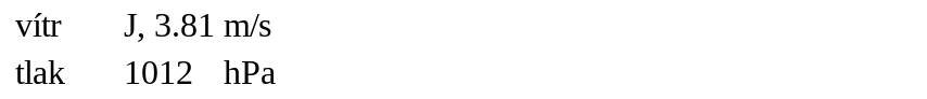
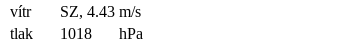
[15,7,271,44] vítr J, 3.81 m/s -> [10,3,141,20] vítr SZ, 4.43 m/s
[15,54,276,91] tlak 1012 hPa -> [10,25,143,42] tlak 1018 hPa

